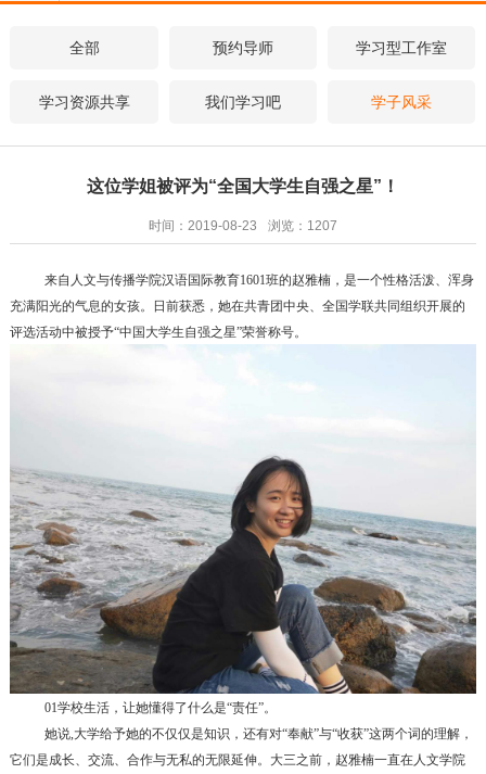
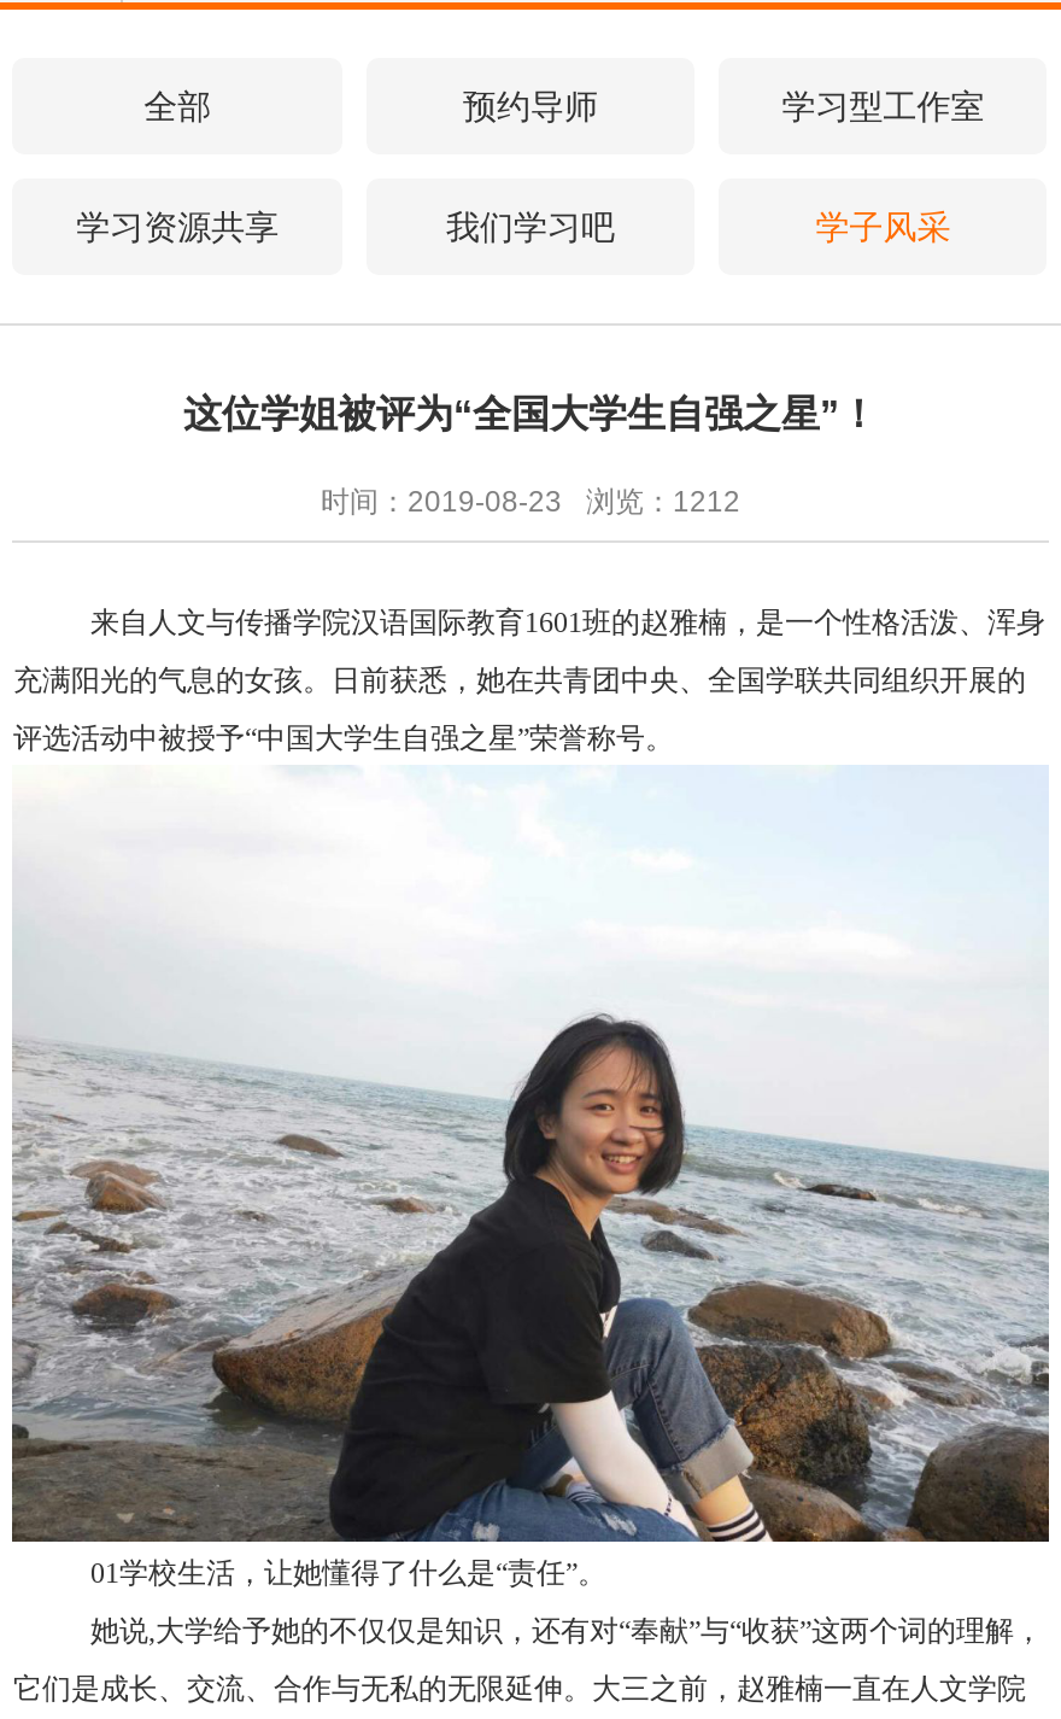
[149,218,337,233] 时间：2019-08-23 浏览：1207 -> [321,485,740,519] 时间：2019-08-23 浏览：1212

